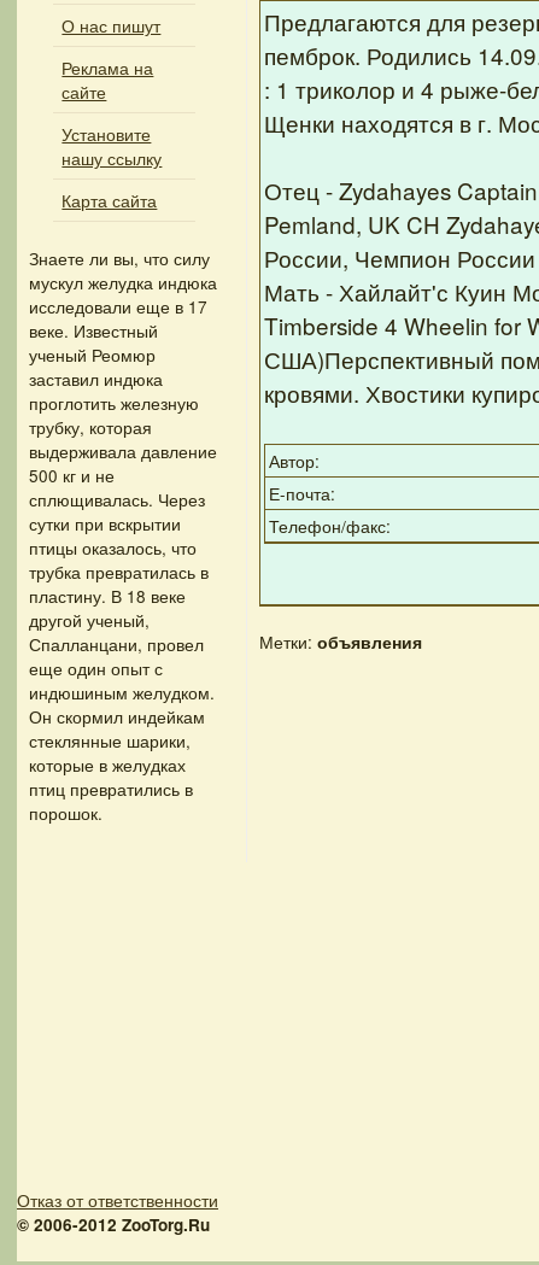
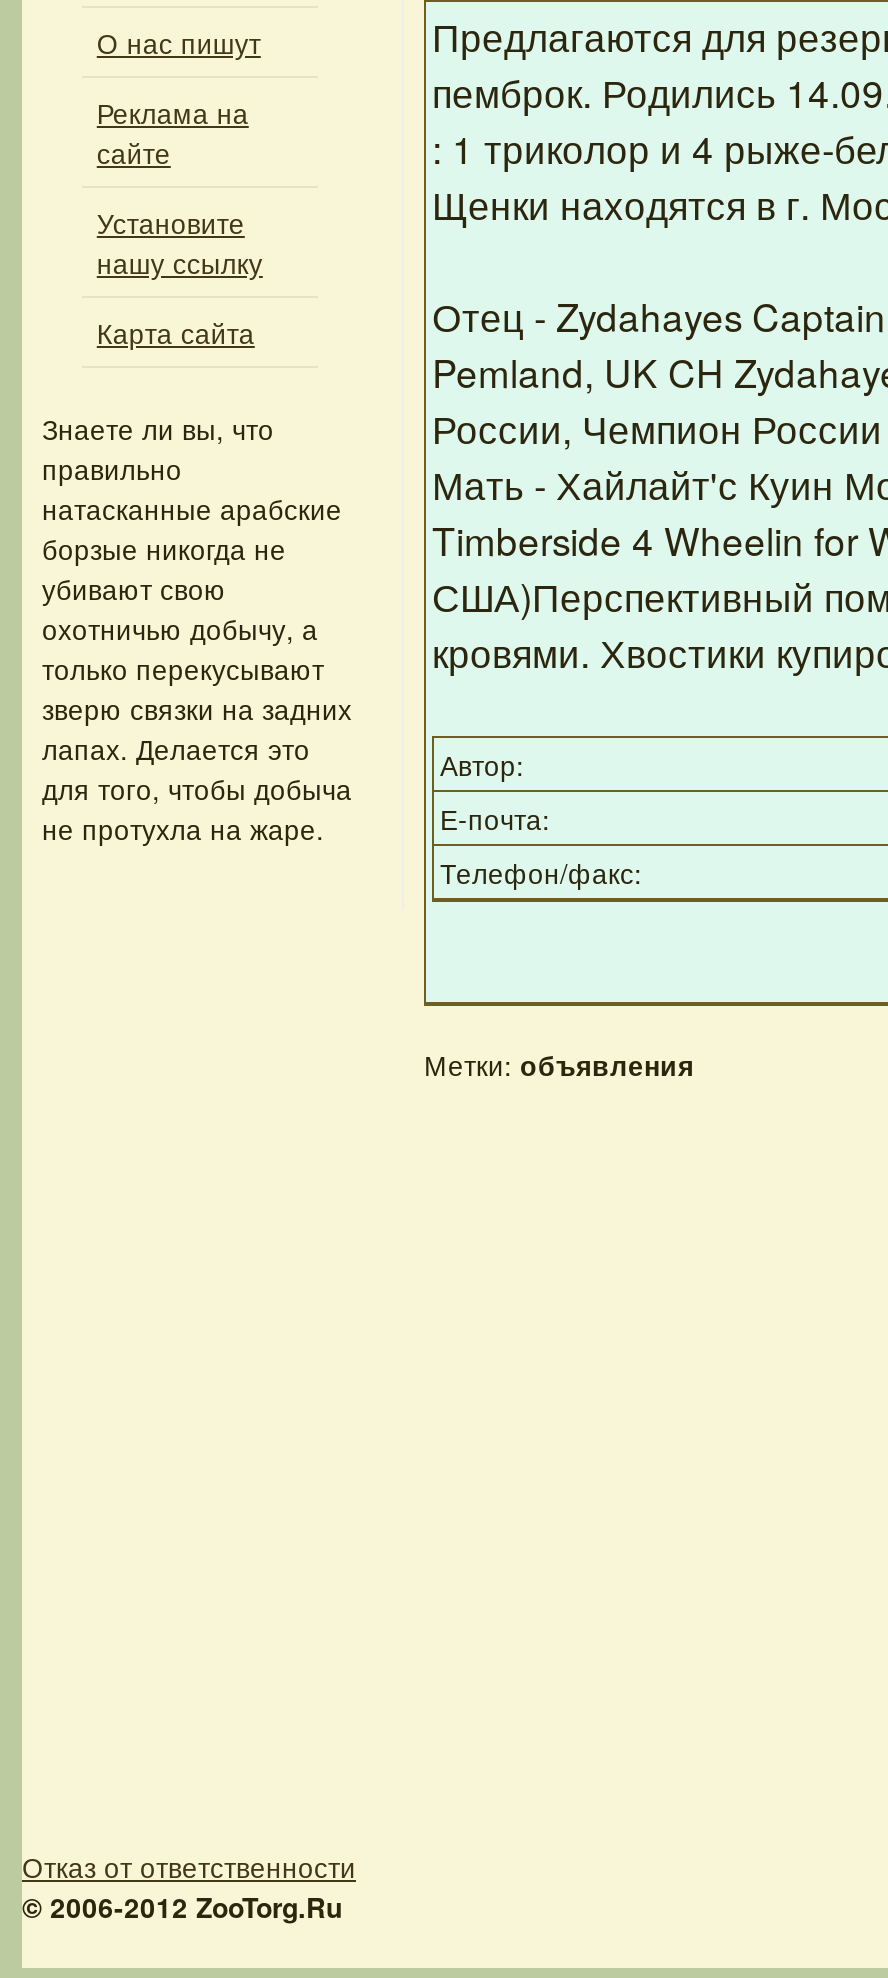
[29,246,217,825] Знаете ли вы, что силу | мускул желудка индюка | исследовали еще в 17 | веке. Известный | ученый Реомюр | заставил индюка | проглотить железную | трубку, которая | выдерживала давление | 500 кг и не | сплющивалась. Через | сутки при вскрытии | птицы оказалось, что | трубка превратилась в | пластину. В 18 веке | другой ученый, | Спалланцани, провел | еще один опыт с | индюшиным желудком. | Он скормил индейкам | стеклянные шарики, | которые в желудках | птиц превратились в | порошок. -> [42,409,352,849] Знаете ли вы, что | правильно | натасканные арабские | борзые никогда не | убивают свою | охотничью добычу, а | только перекусывают | зверю связки на задних | лапах. Делается это | для того, чтобы добыча | не протухла на жаре.

